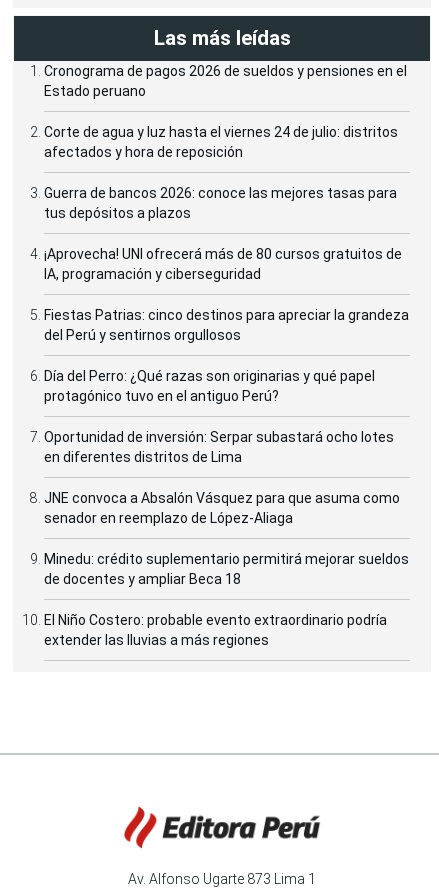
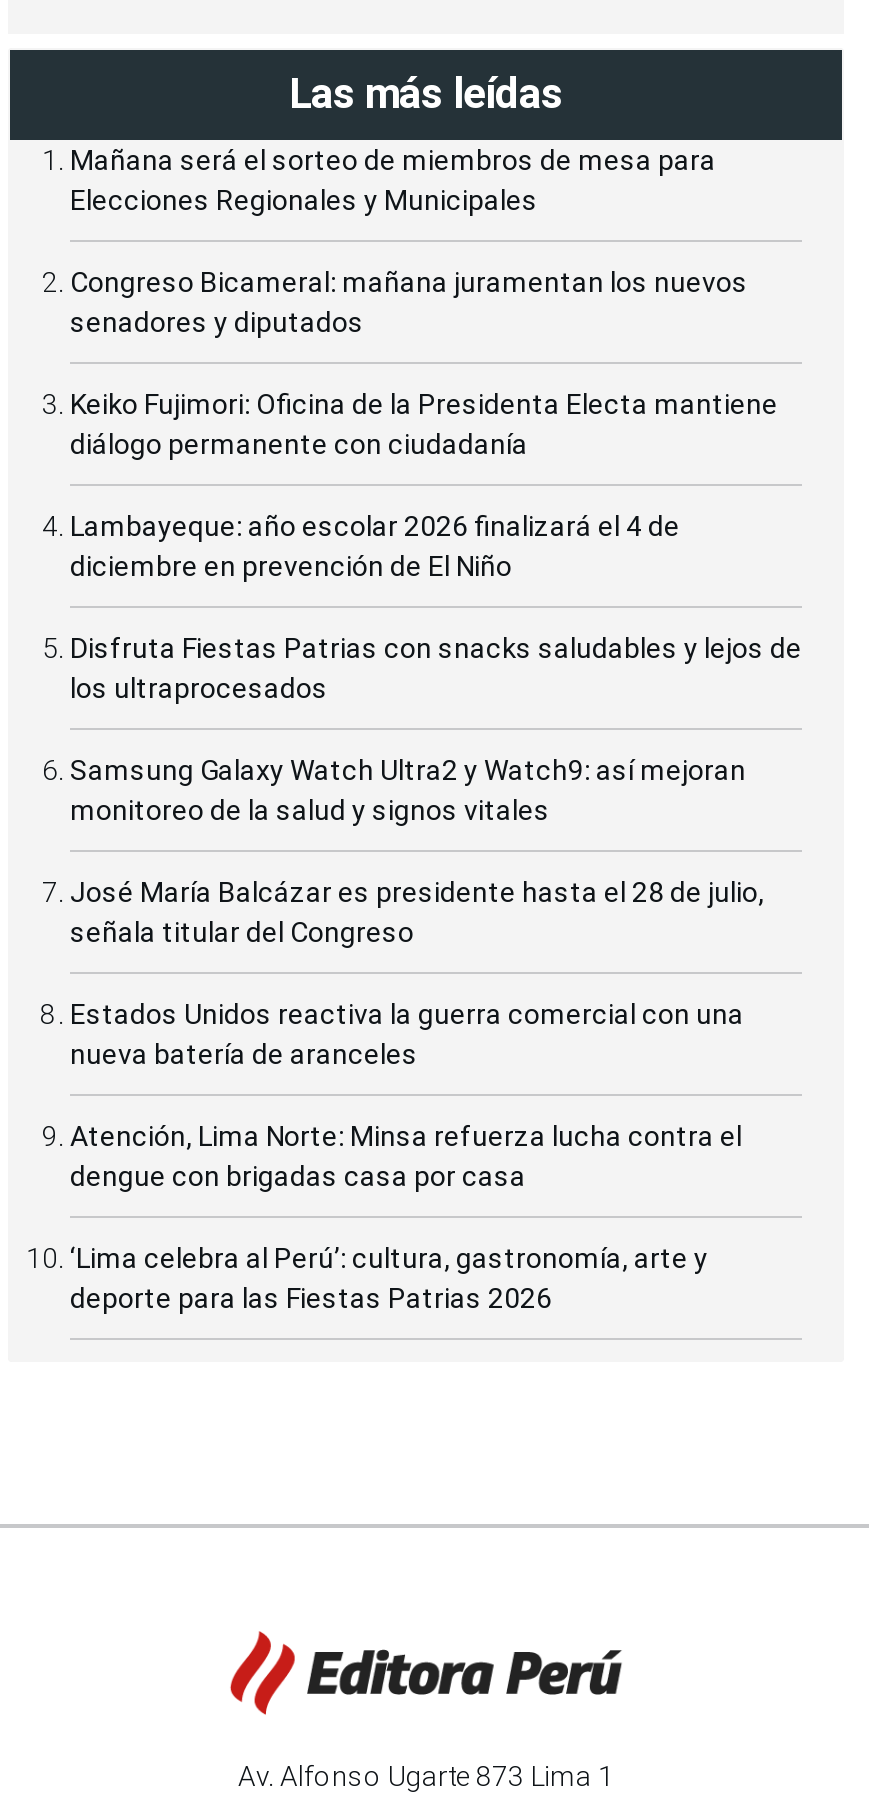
[44,63,407,99] Cronograma de pagos 2026 de sueldos y pensiones en el | Estado peruano -> [70,143,716,215] Mañana será el sorteo de miembros de mesa para | Elecciones Regionales y Municipales
[44,124,398,160] Corte de agua y luz hasta el viernes 24 de julio: distritos | afectados y hora de reposición -> [70,265,748,337] Congreso Bicameral: mañana juramentan los nuevos | senadores y diputados
[44,185,397,221] Guerra de bancos 2026: conoce las mejores tasas para | tus depósitos a plazos -> [70,387,778,459] Keiko Fujimori: Oficina de la Presidenta Electa mantiene | diálogo permanente con ciudadanía
[44,246,402,282] ¡Aprovecha! UNI ofrecerá más de 80 cursos gratuitos de | IA, programación y ciberseguridad -> [70,509,680,581] Lambayeque: año escolar 2026 finalizará el 4 de | diciembre en prevención de El Niño
[44,307,409,343] Fiestas Patrias: cinco destinos para apreciar la grandeza | del Perú y sentirnos orgullosos -> [70,631,802,703] Disfruta Fiestas Patrias con snacks saludables y lejos de | los ultraprocesados
[44,368,375,404] Día del Perro: ¿Qué razas son originarias y qué papel | protagónico tuvo en el antiguo Perú? -> [70,753,746,825] Samsung Galaxy Watch Ultra2 y Watch9: así mejoran | monitoreo de la salud y signos vitales
[44,429,394,465] Oportunidad de inversión: Serpar subastará ocho lotes | en diferentes distritos de Lima -> [70,875,764,947] José María Balcázar es presidente hasta el 28 de julio, | señala titular del Congreso
[44,490,400,526] JNE convoca a Absalón Vásquez para que asuma como | senador en reemplazo de López-Aliaga -> [70,997,744,1069] Estados Unidos reactiva la guerra comercial con una | nueva batería de aranceles
[44,551,409,587] Minedu: crédito suplementario permitirá mejorar sueldos | de docentes y ampliar Beca 18 -> [70,1119,742,1191] Atención, Lima Norte: Minsa refuerza lucha contra el | dengue con brigadas casa por casa
[44,612,387,648] El Niño Costero: probable evento extraordinario podría | extender las lluvias a más regiones -> [70,1241,708,1313] ‘Lima celebra al Perú’: cultura, gastronomía, arte y | deporte para las Fiestas Patrias 2026

